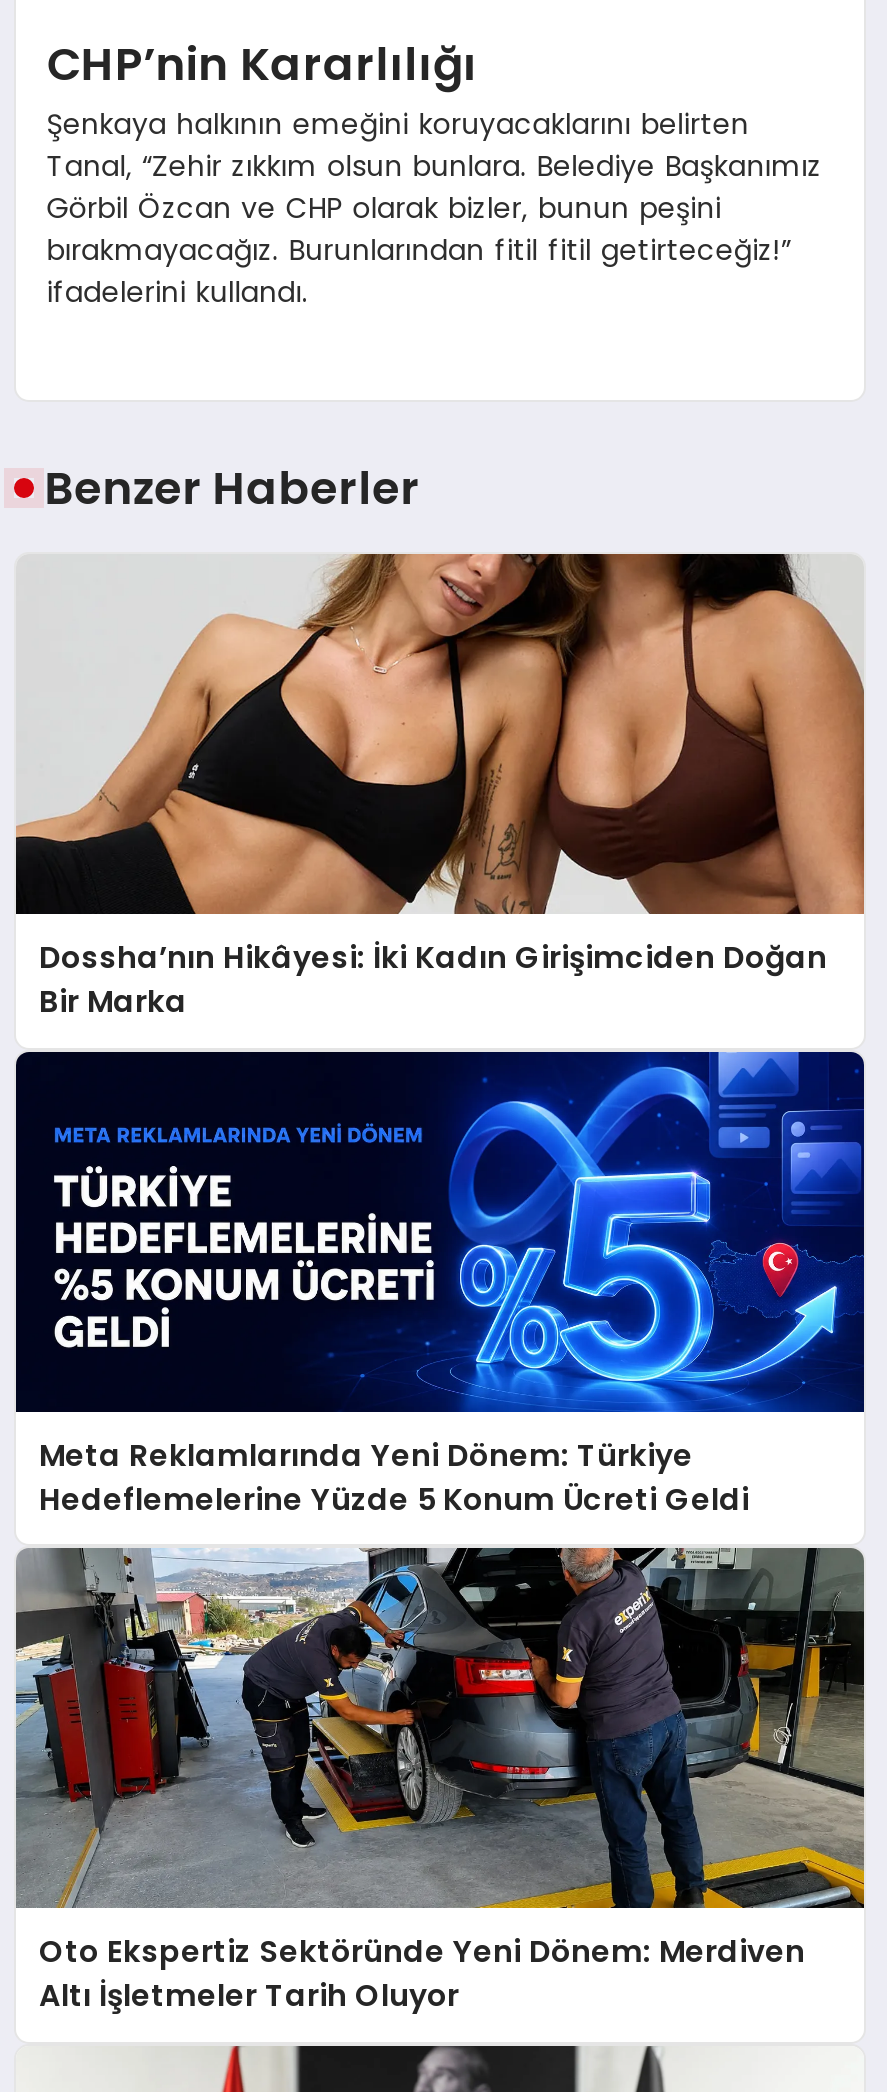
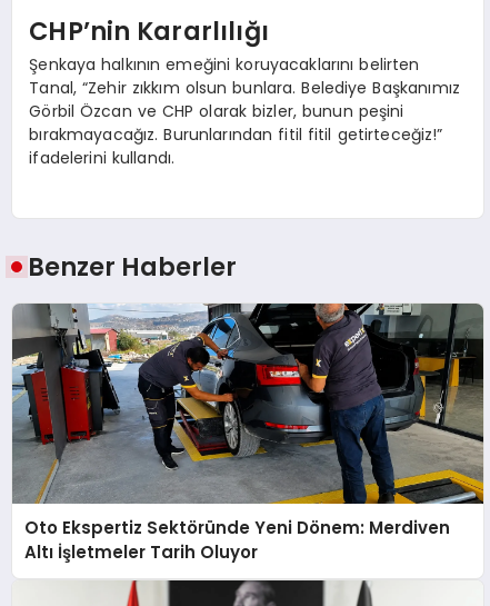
[16,552,866,1023] [image] | Dossha’nın Hikâyesi: İki Kadın Girişimciden Doğan | Bir Marka -> none
[14,1050,866,1520] [image] | Meta Reklamlarında Yeni Dönem: Türkiye | Hedeflemelerine Yüzde 5 Konum Ücreti Geldi -> none

